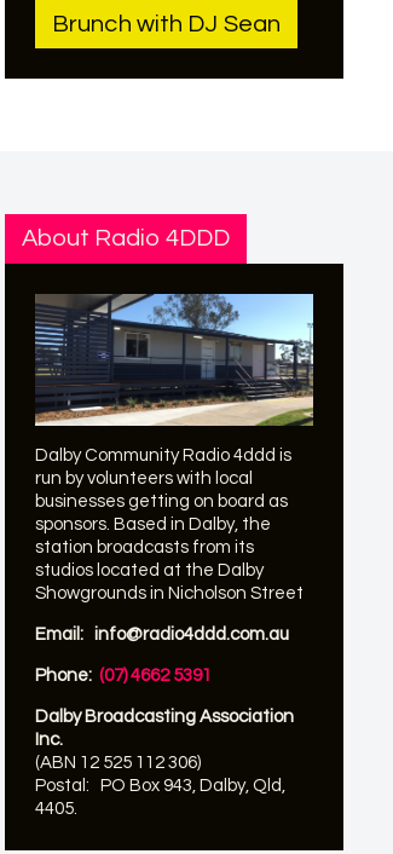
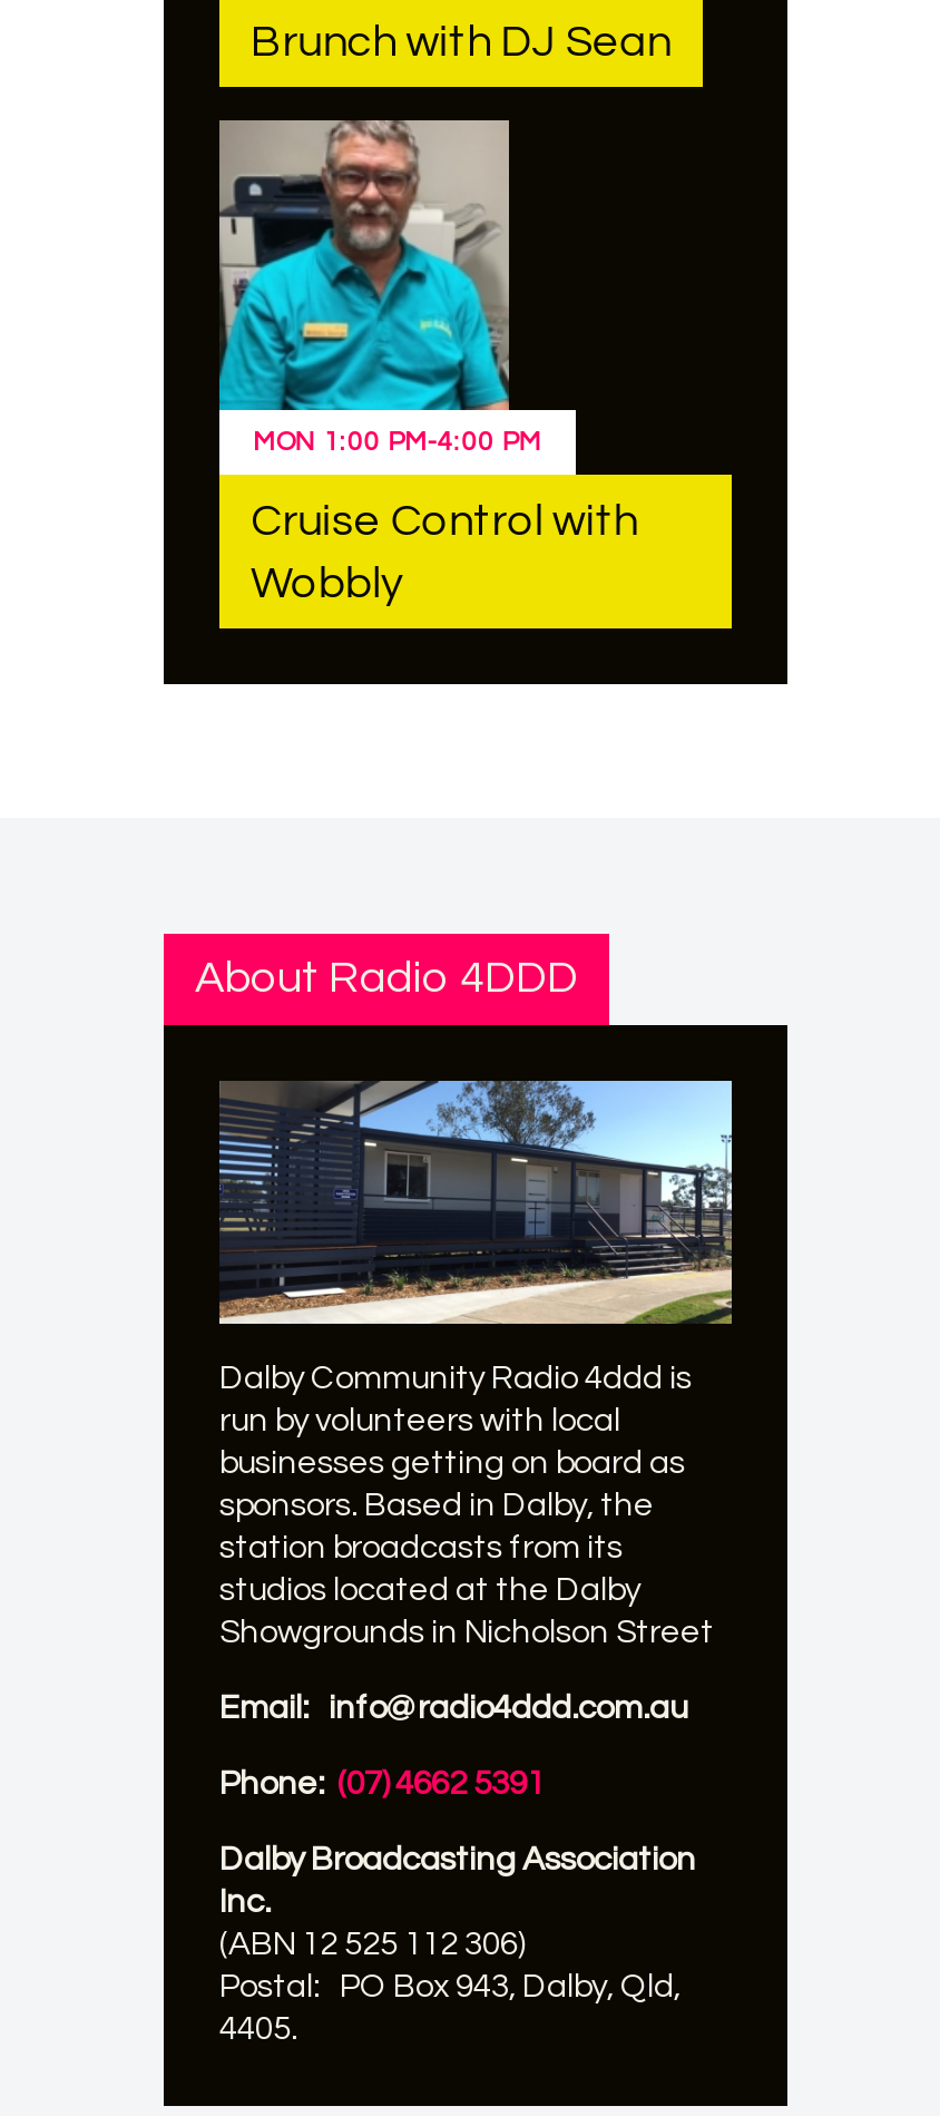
none -> [217,118,734,631] [image] | MON 1:00 PM-4:00 PM | Cruise Control with | Wobbly

